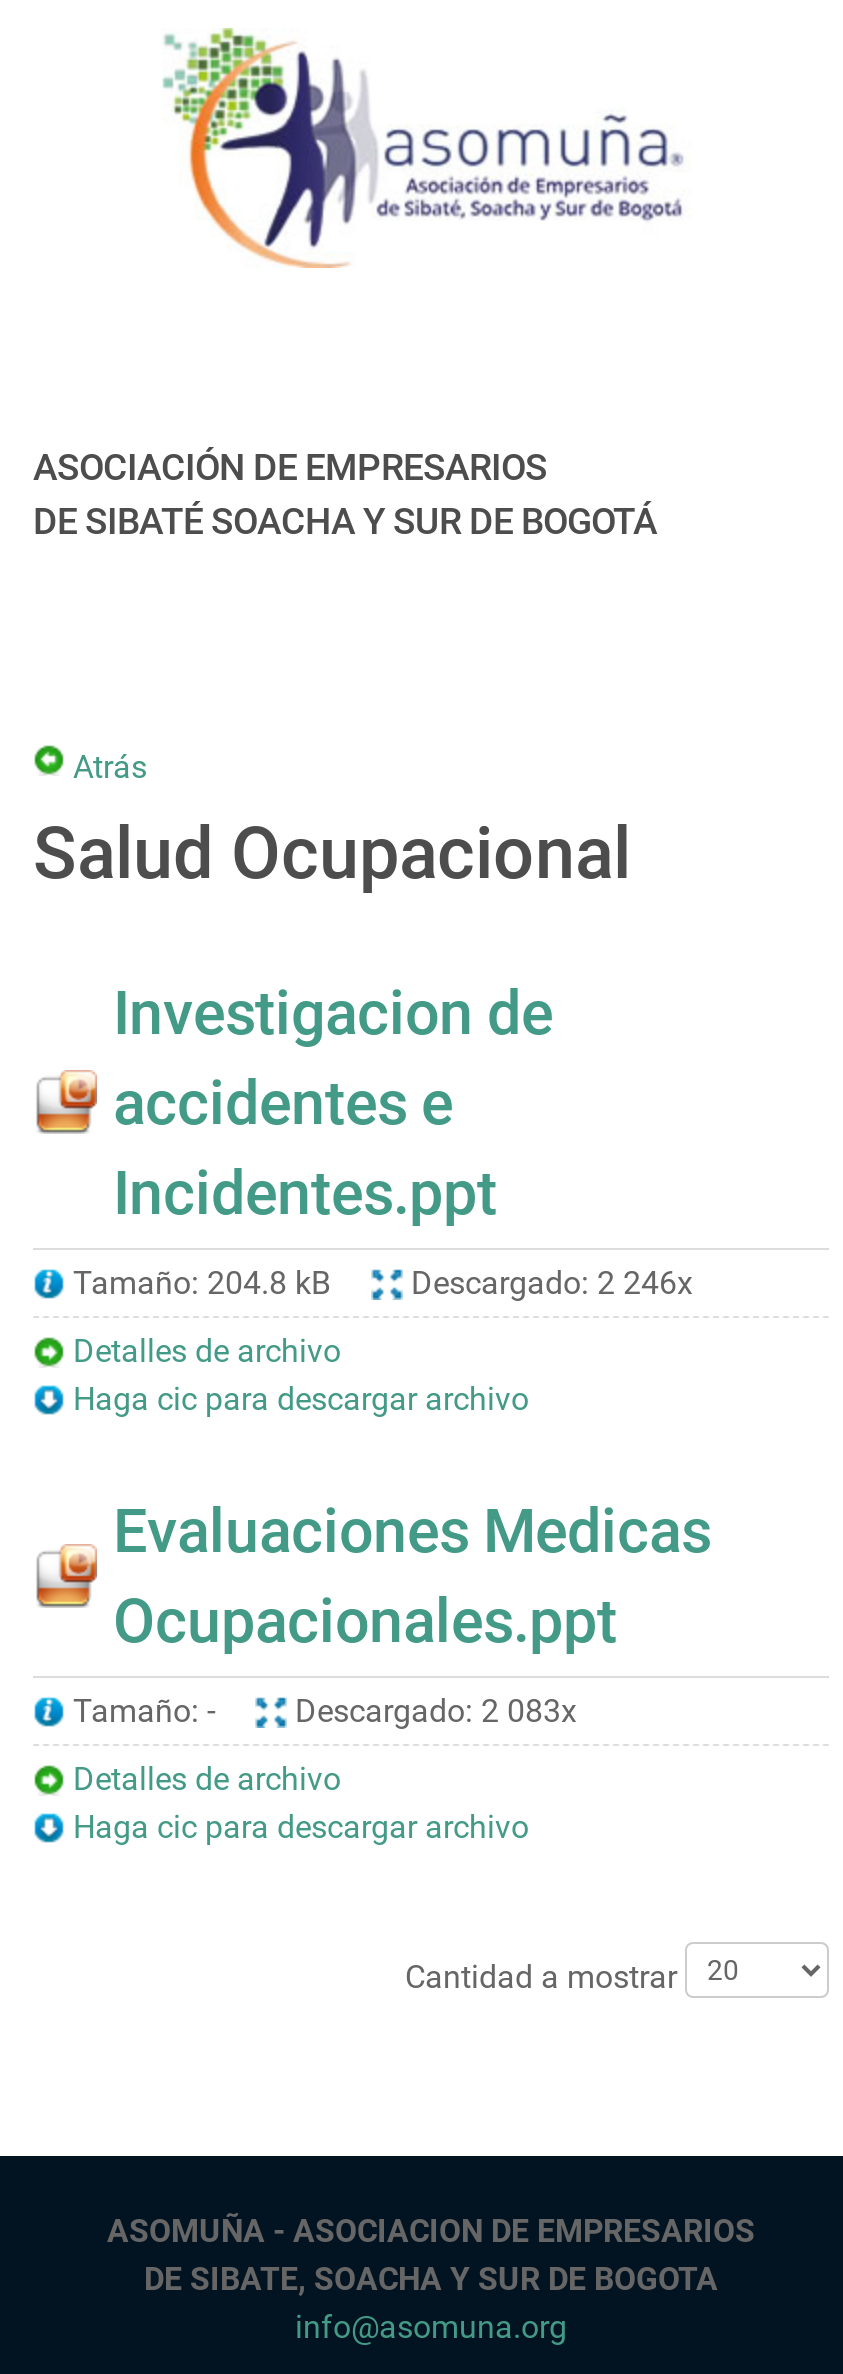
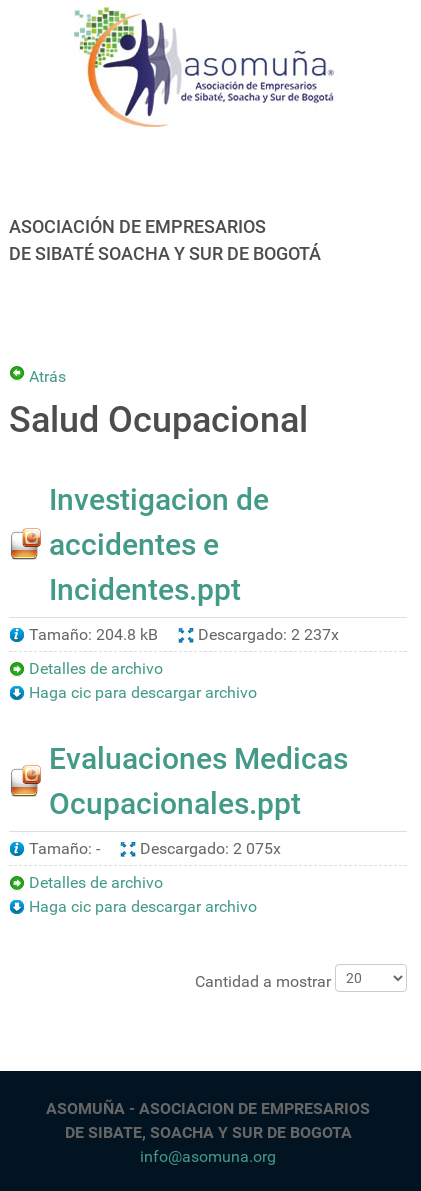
[411,1264,693,1302] Descargado: 2 246x -> [198,625,339,644] Descargado: 2 237x
[295,1692,577,1730] Descargado: 2 083x -> [140,839,281,858] Descargado: 2 075x

